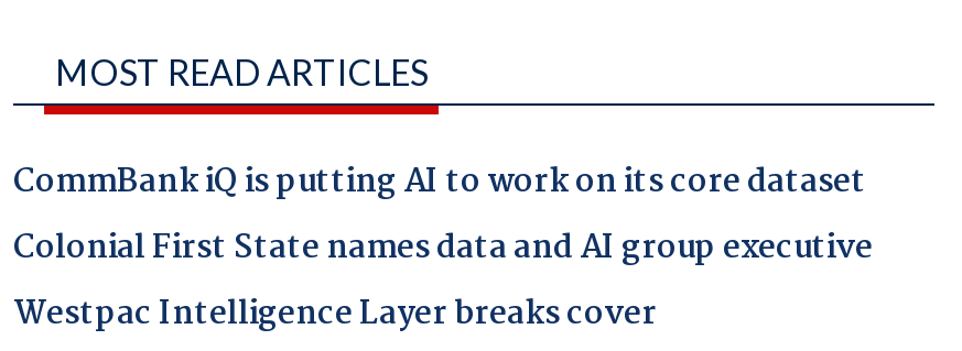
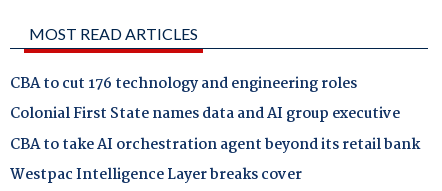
[13,157,866,209] CommBank iQ is putting AI to work on its core dataset -> [10,72,357,96] CBA to cut 176 technology and engineering roles
none -> [10,133,420,157] CBA to take AI orchestration agent beyond its retail bank

